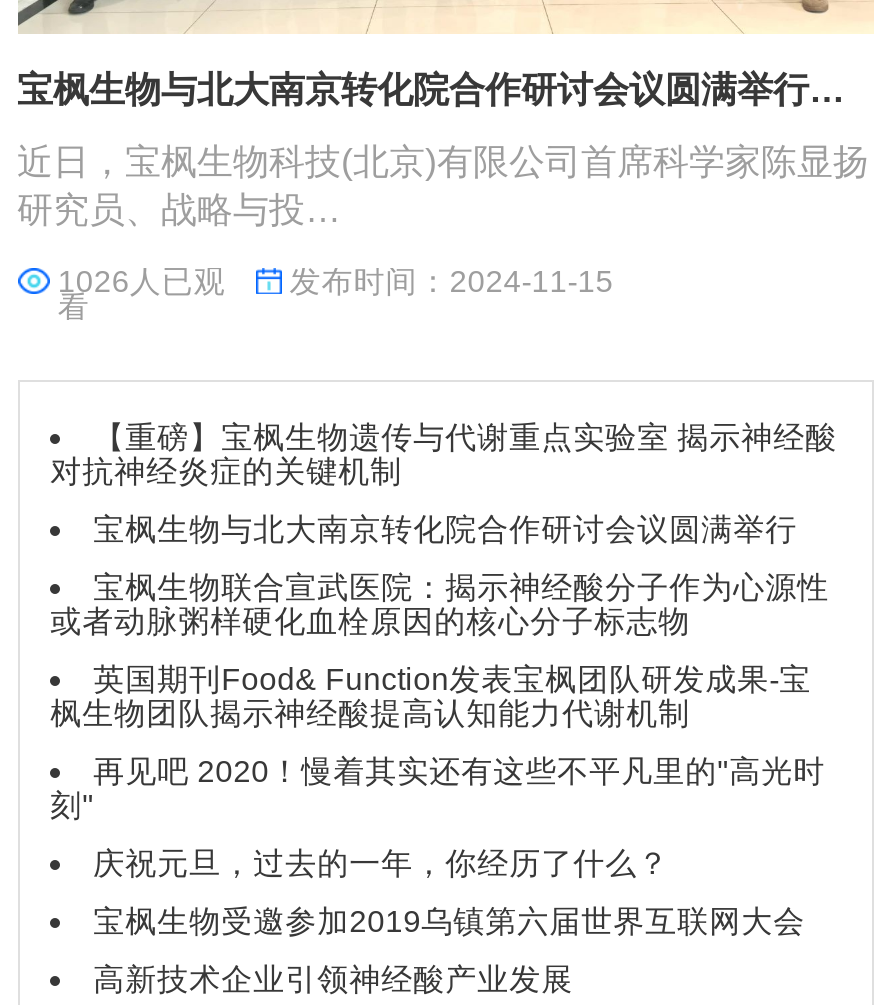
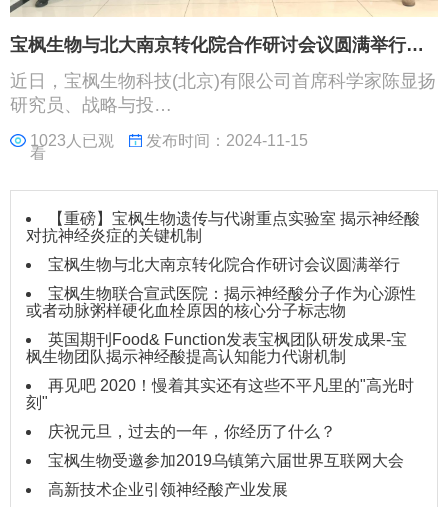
[58,264,613,298] 1026人已观 发布时间：2024-11-15 -> [30,132,308,149] 1023人已观 发布时间：2024-11-15

